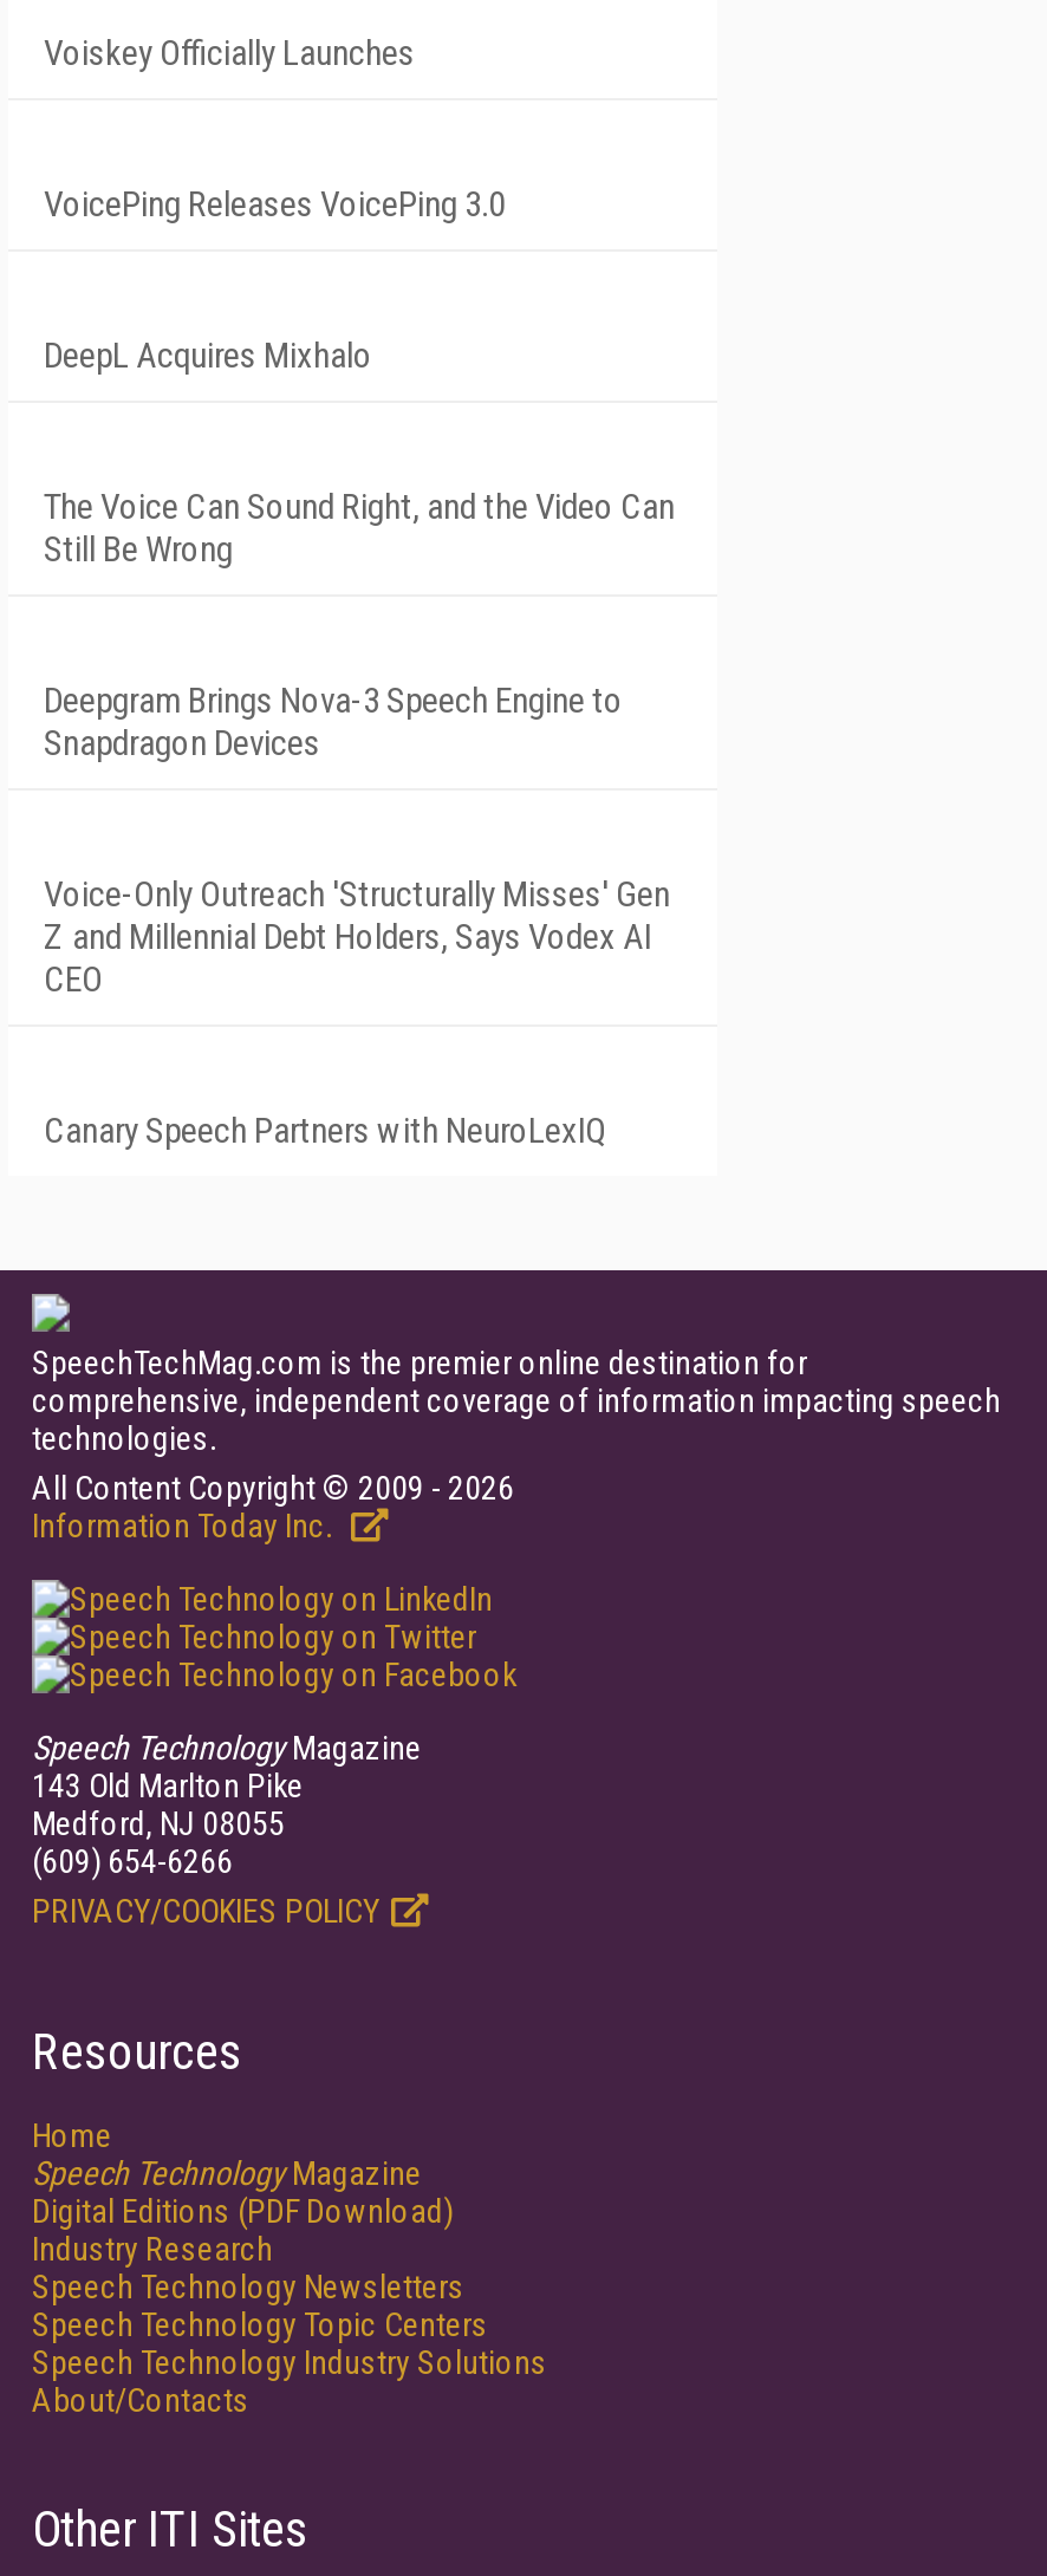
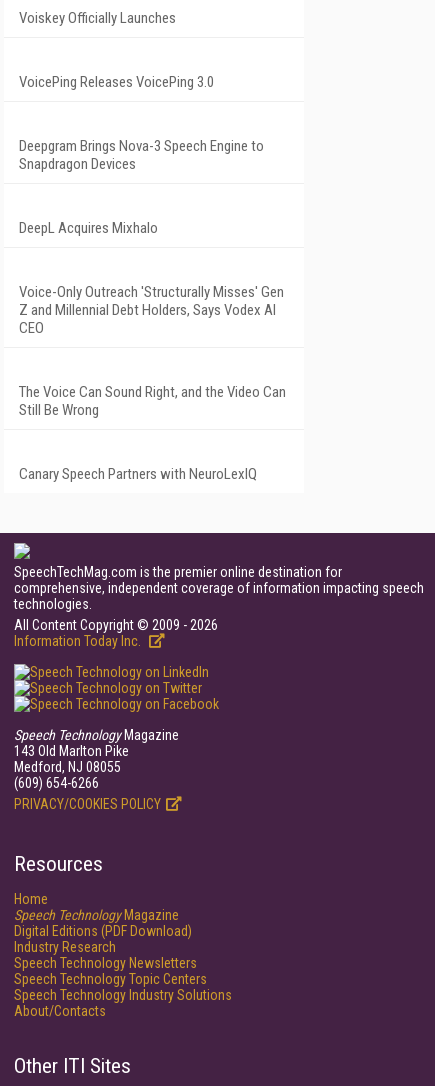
moved [44,334,372,377] -> [19,219,158,237]: DeepL Acquires Mixhalo
moved [44,486,675,571] -> [19,383,286,419]: The Voice Can Sound Right, and the Video Can | Still Be Wrong
moved [44,679,623,765] -> [19,137,264,173]: Deepgram Brings Nova-3 Speech Engine to | Snapdragon Devices
moved [44,873,670,1001] -> [19,283,284,337]: Voice-Only Outreach 'Structurally Misses' Gen | Z and Millennial Debt Holders, Says Vodex AI | CEO

